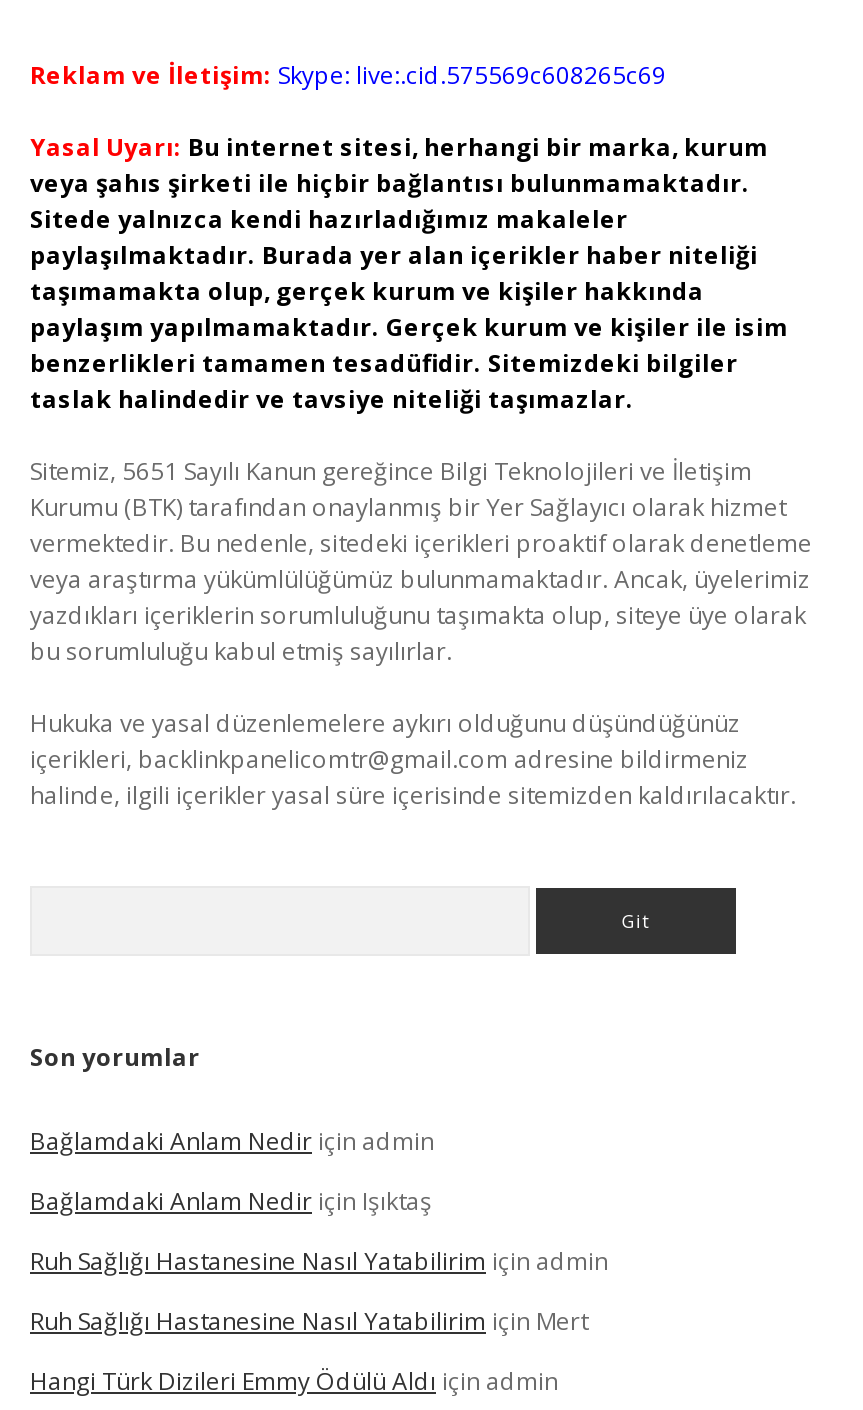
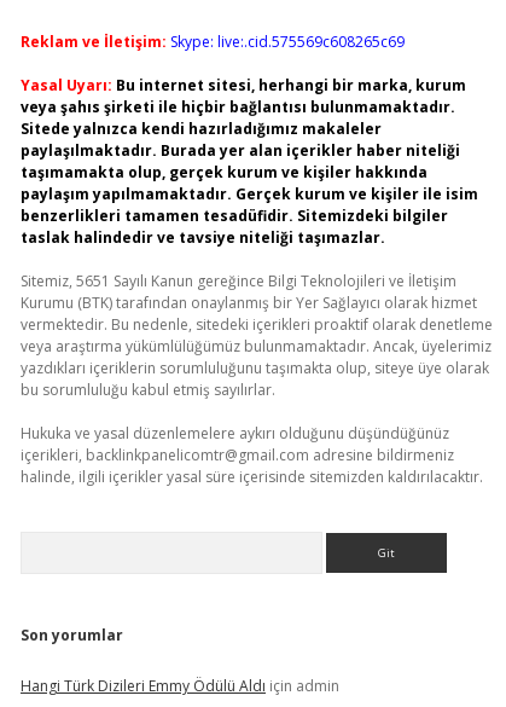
[30,1124,608,1338] Bağlamdaki Anlam Nedir için admin | Bağlamdaki Anlam Nedir için Işıktaş | Ruh Sağlığı Hastanesine Nasıl Yatabilirim için admin | Ruh Sağlığı Hastanesine Nasıl Yatabilirim için Mert -> none

